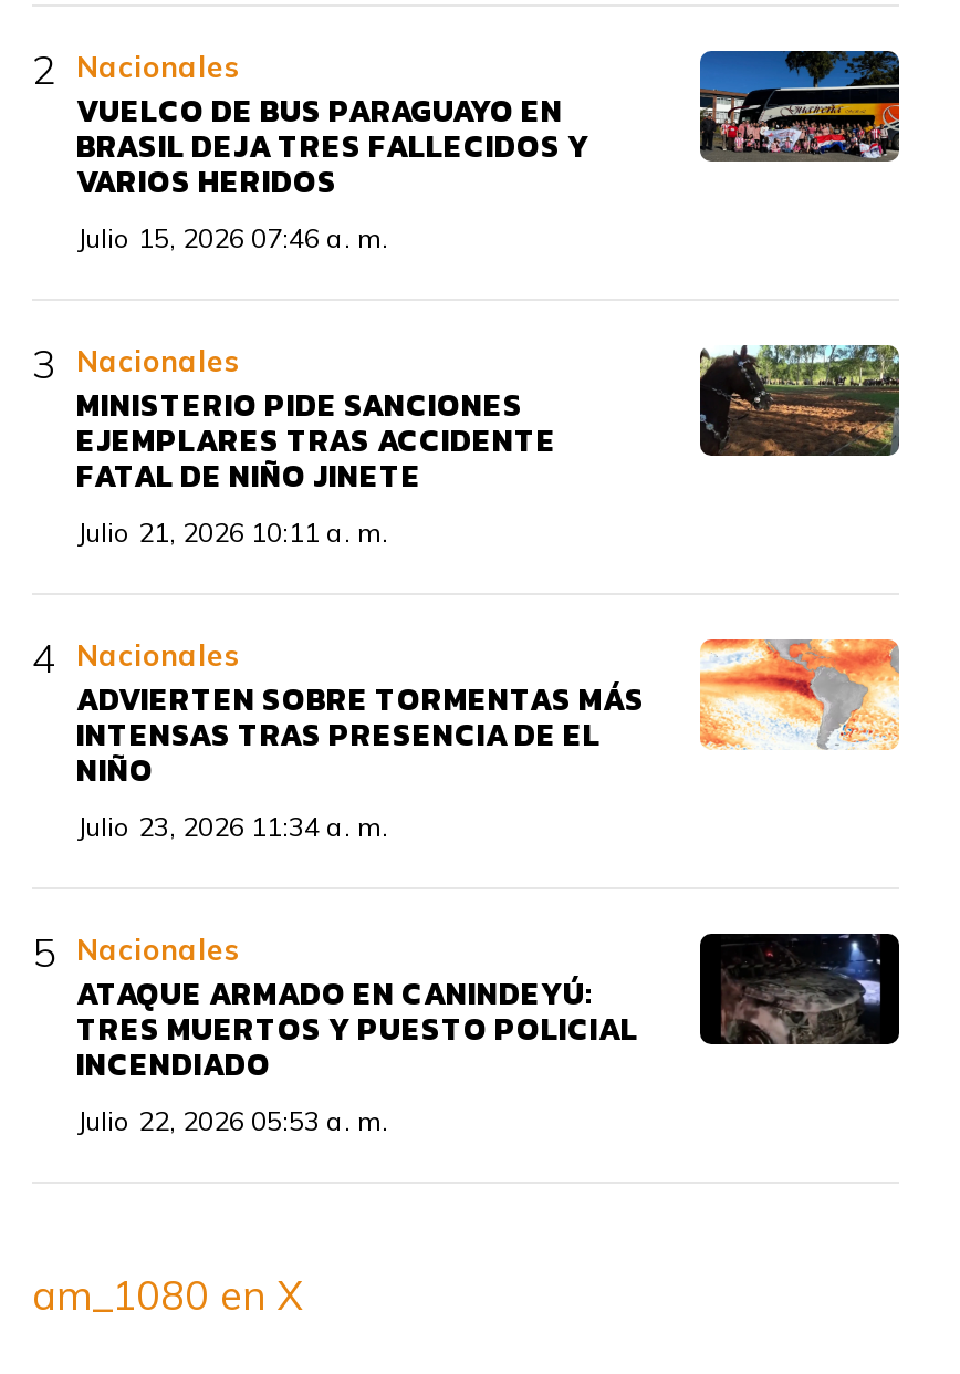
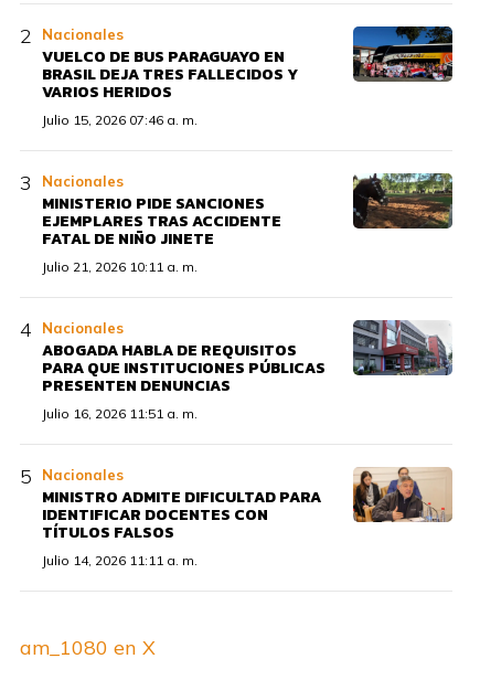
[76,637,901,843] [image] | ADVIERTEN SOBRE TORMENTAS MÁS | INTENSAS TRAS PRESENCIA DE EL | NIÑO | Julio 23, 2026 11:34 a. m. -> [42,319,454,421] [image] | ABOGADA HABLA DE REQUISITOS | PARA QUE INSTITUCIONES PÚBLICAS | PRESENTEN DENUNCIAS | Julio 16, 2026 11:51 a. m.
[76,931,901,1137] [image] | ATAQUE ARMADO EN CANINDEYÚ: | TRES MUERTOS Y PUESTO POLICIAL | INCENDIADO | Julio 22, 2026 05:53 a. m. -> [42,466,452,568] [image] | MINISTRO ADMITE DIFICULTAD PARA | IDENTIFICAR DOCENTES CON | TÍTULOS FALSOS | Julio 14, 2026 11:11 a. m.

